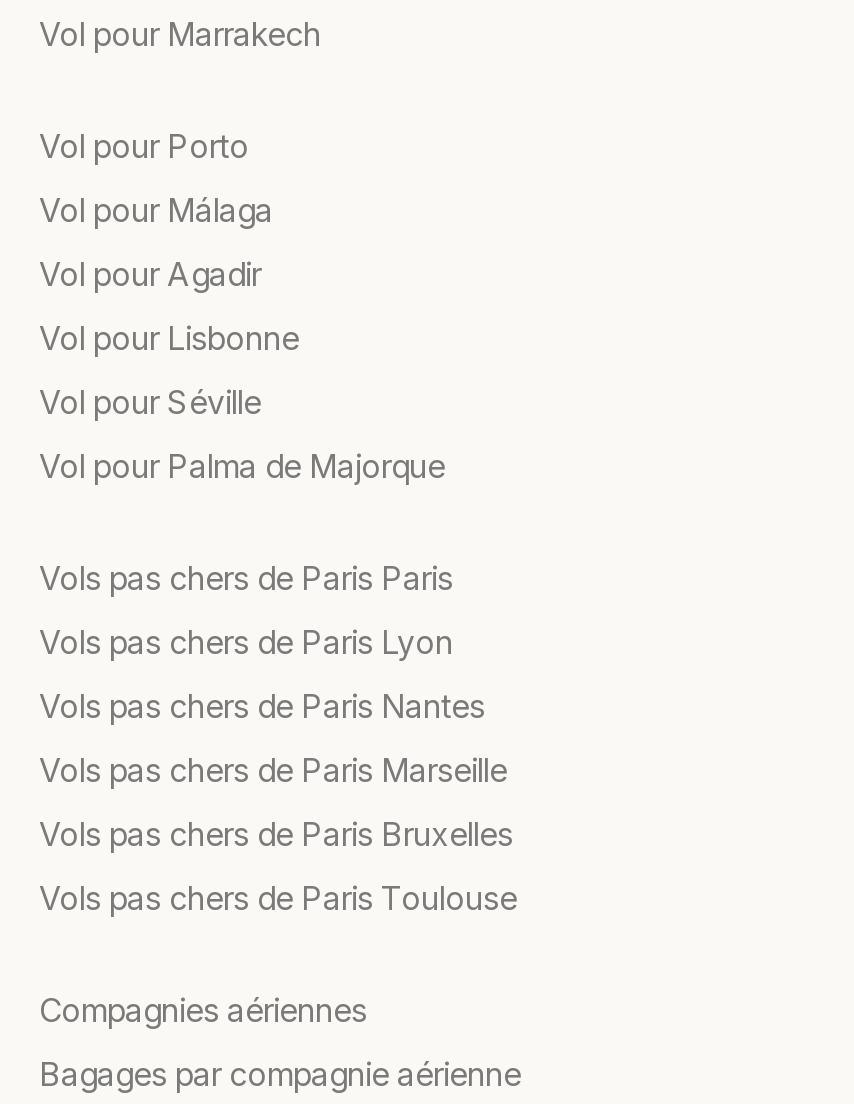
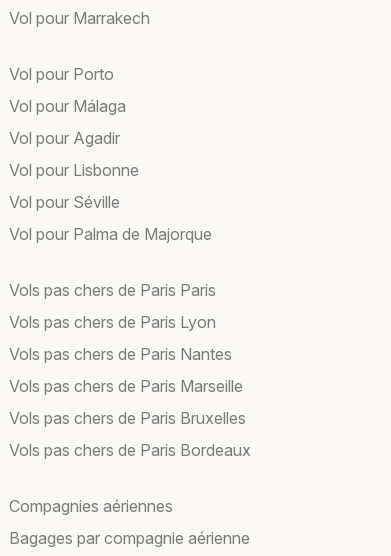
[39,878,517,918] Vols pas chers de Paris Toulouse -> [9,440,251,460] Vols pas chers de Paris Bordeaux

